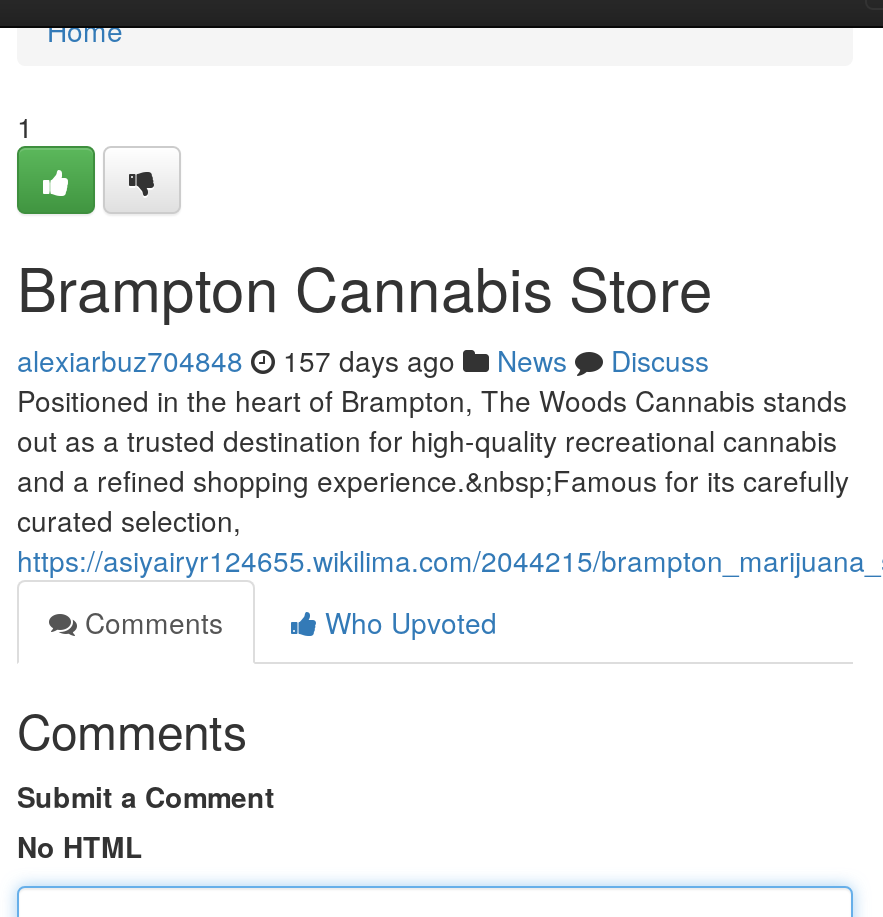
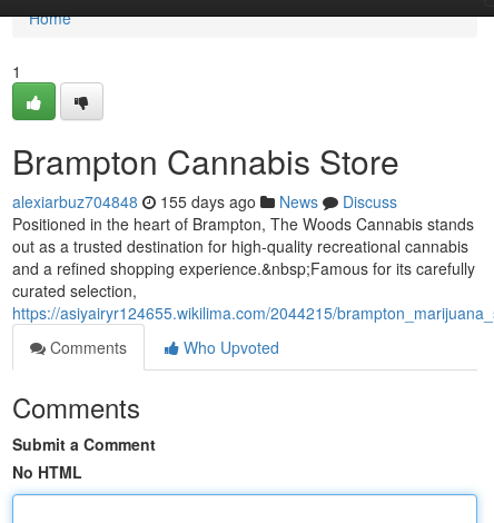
[17,340,709,380] alexiarbuz704848 157 days ago News Discuss -> [12,190,397,213] alexiarbuz704848 155 days ago News Discuss

